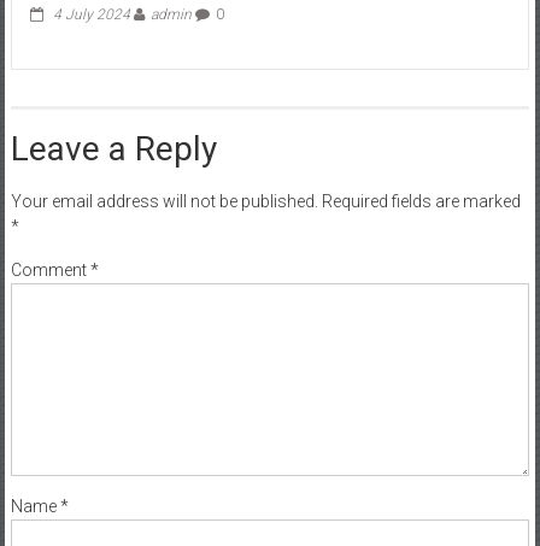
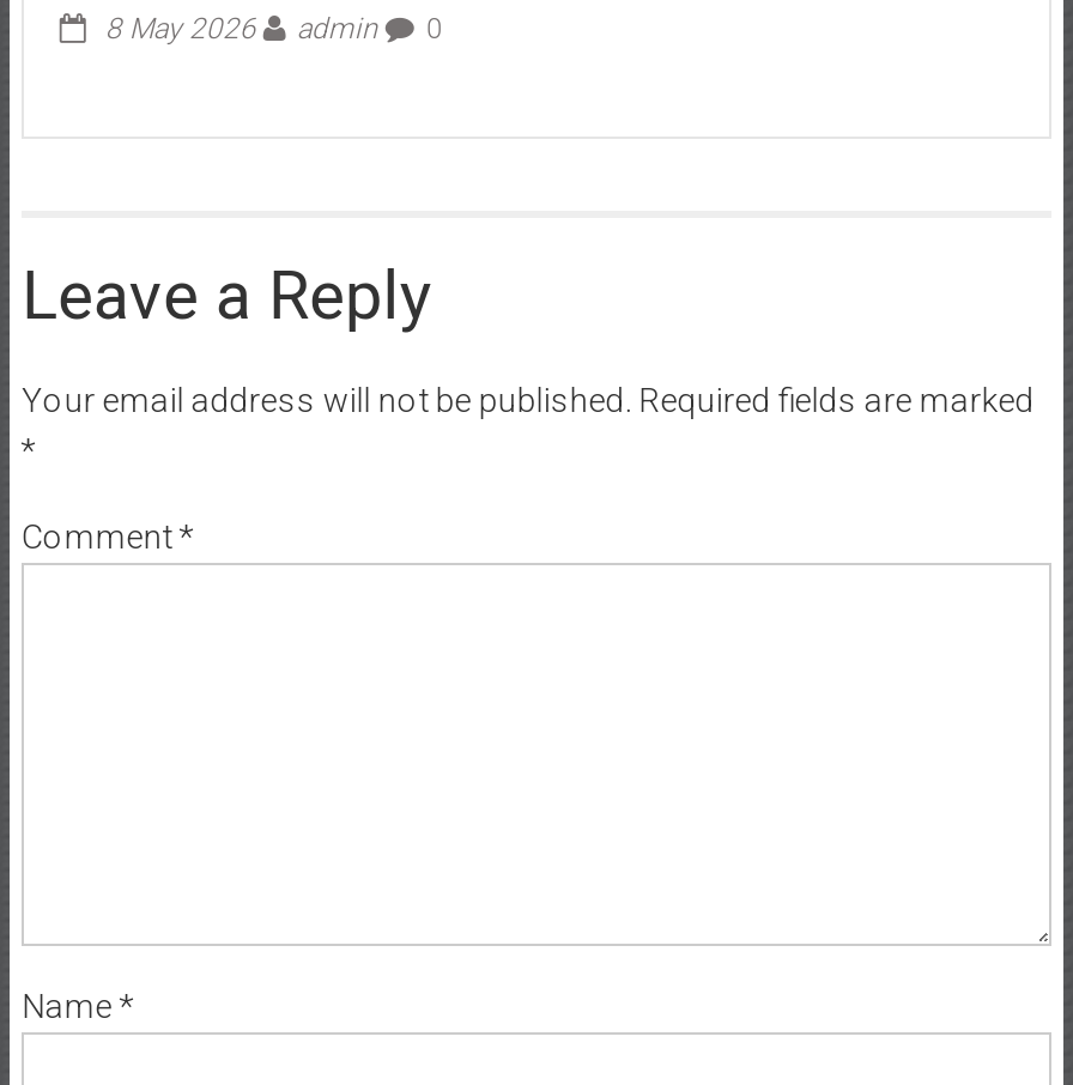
[53,6,224,23] 4 July 2024 admin 0 -> [105,12,443,46] 8 May 2026 admin 0

